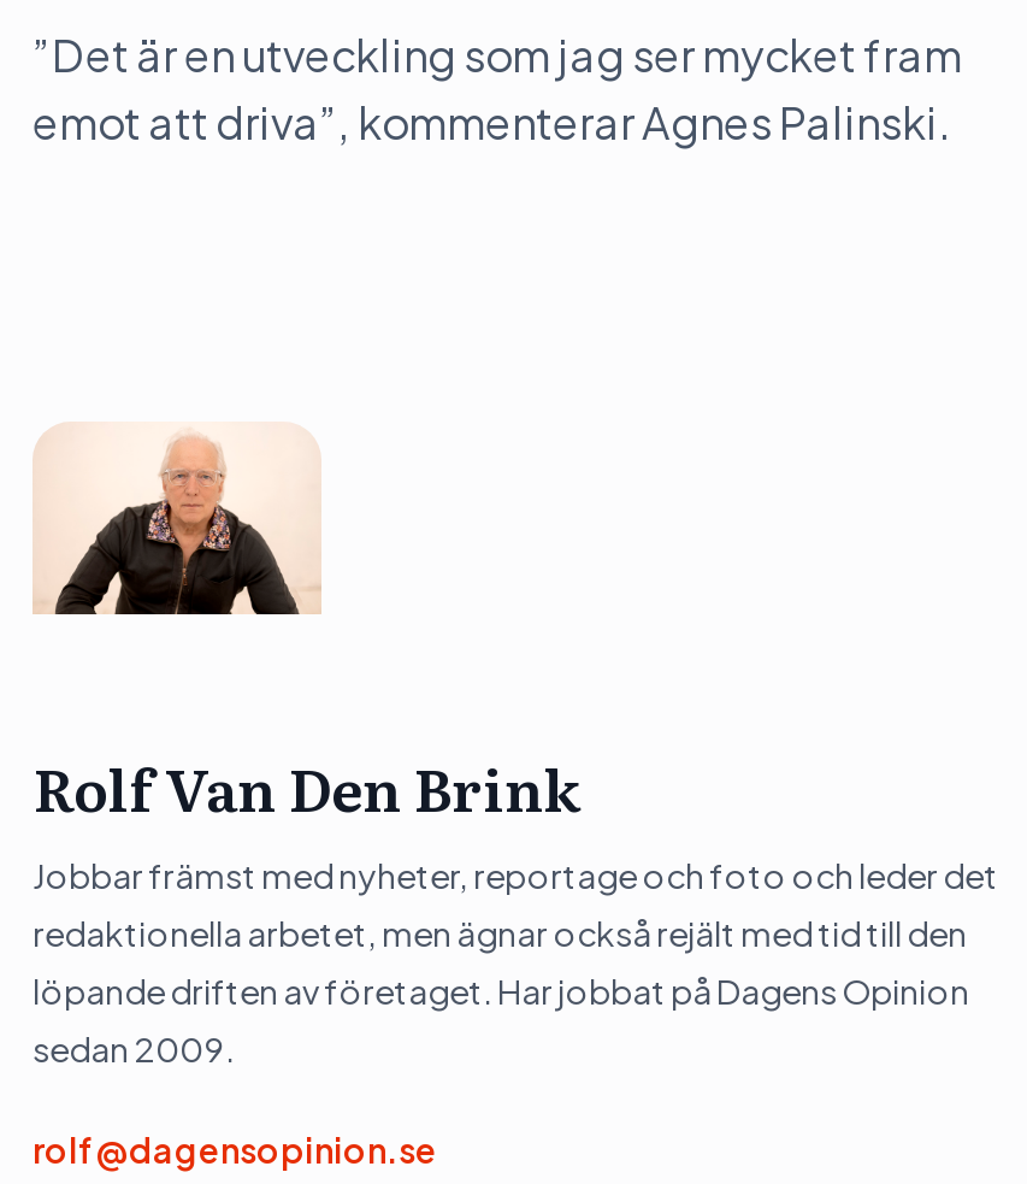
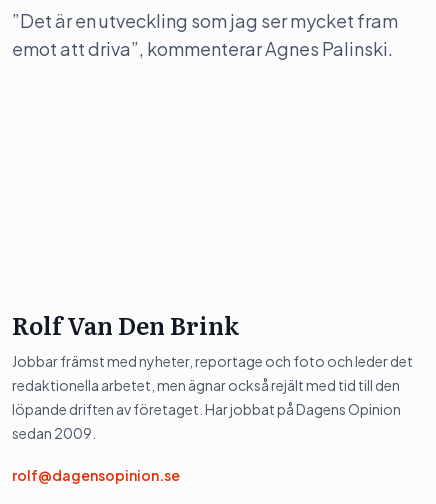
[33,424,321,617] [image] -> none

